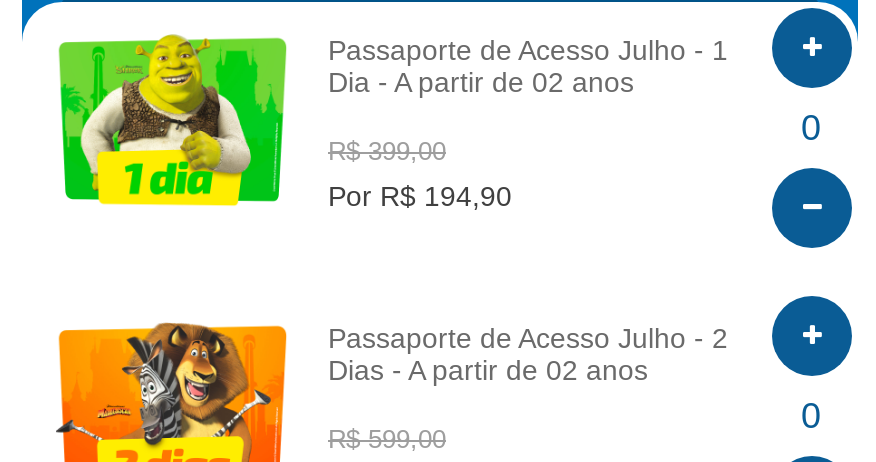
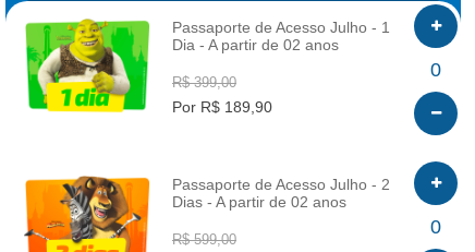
[328,180,512,212] Por R$ 194,90 -> [172,98,272,116] Por R$ 189,90

